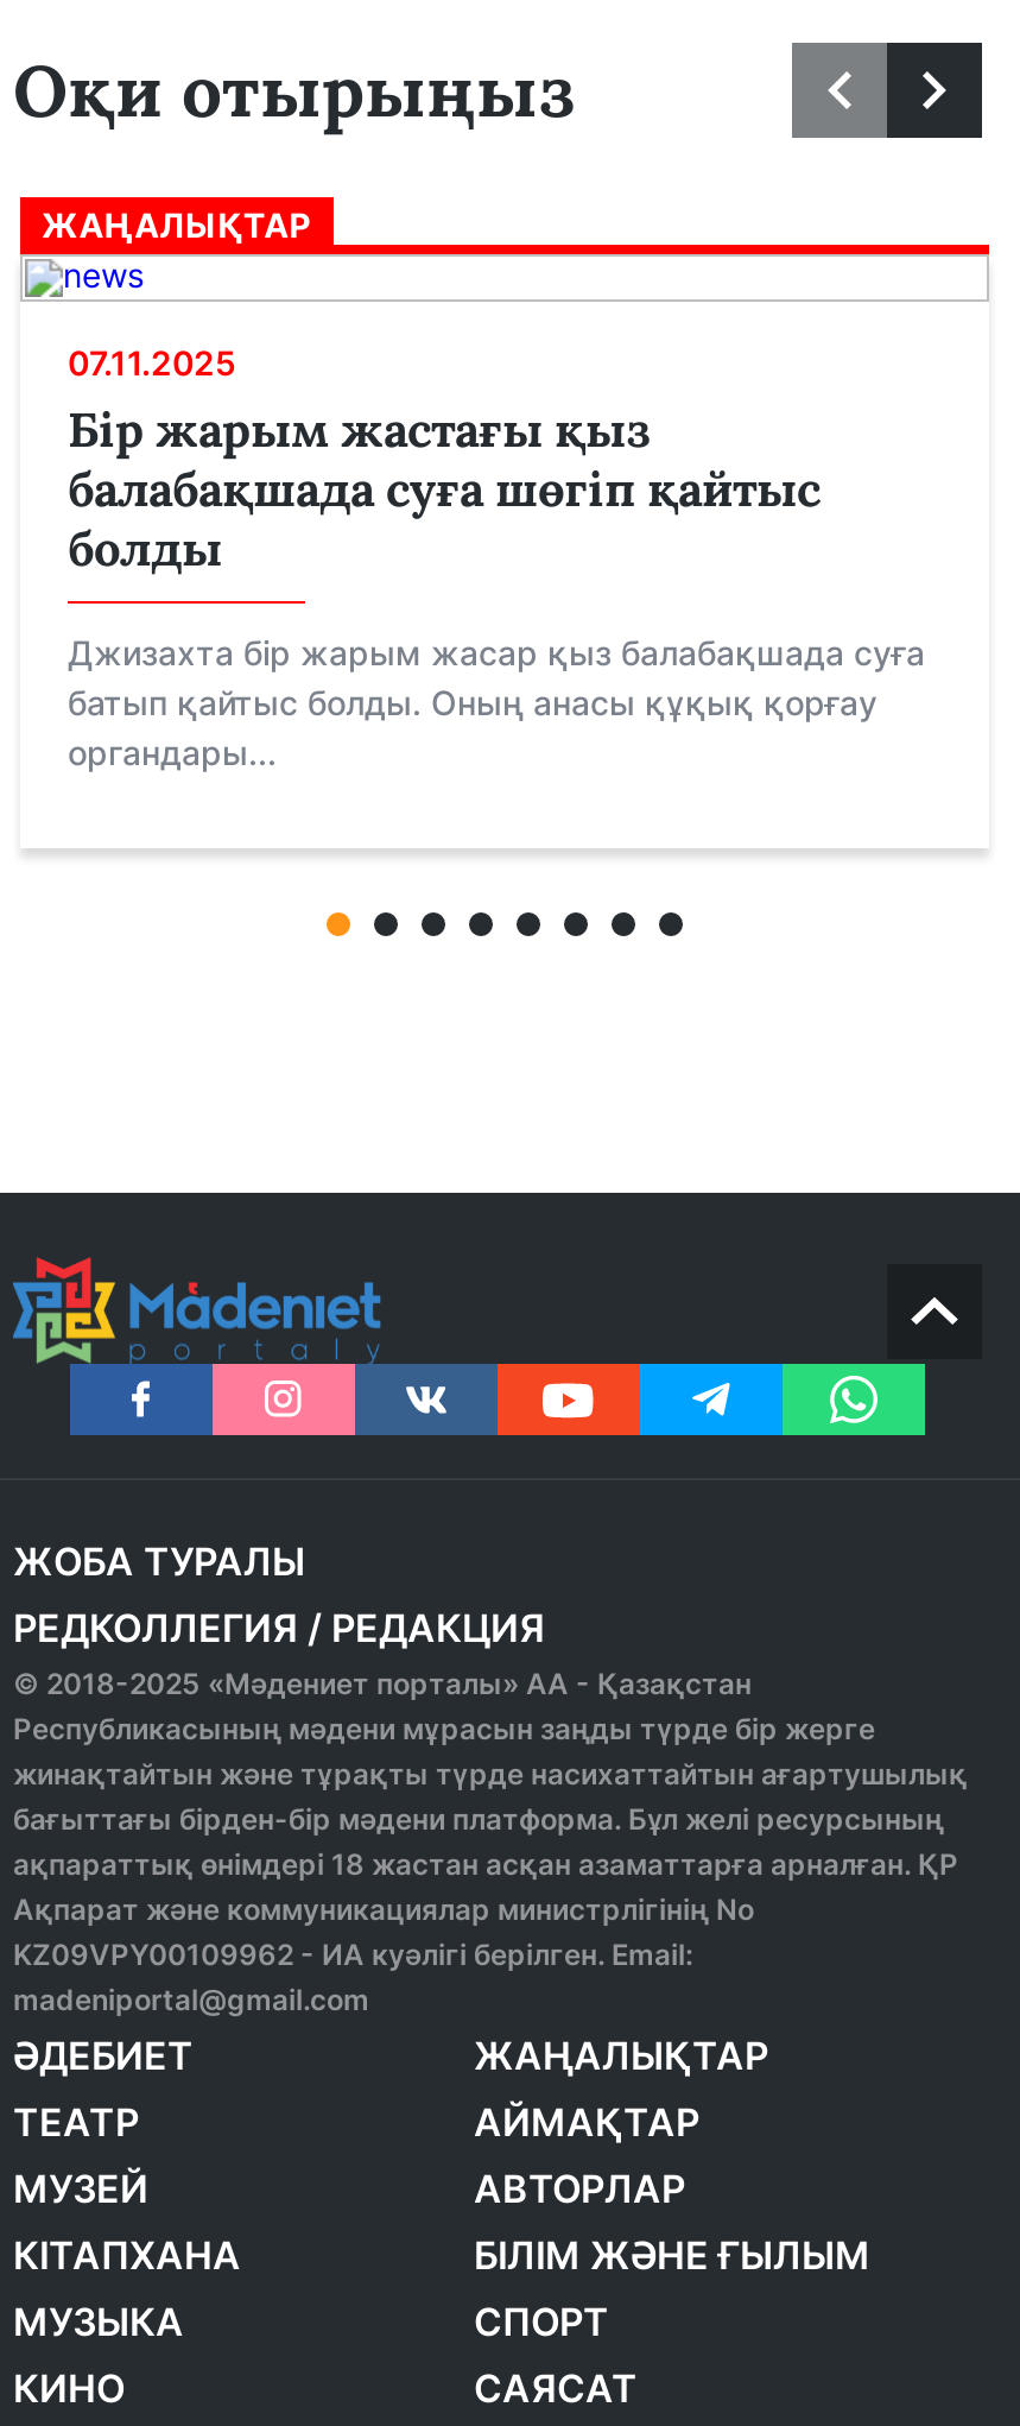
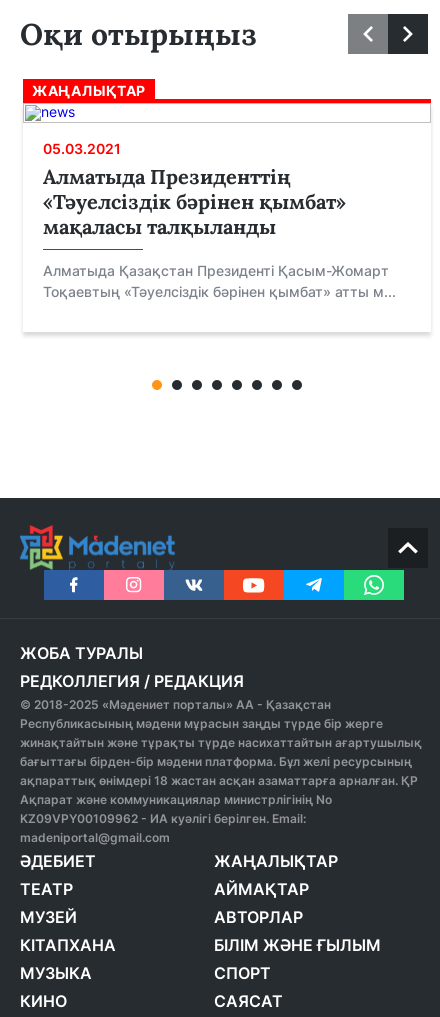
[68,343,821,578] 07.11.2025 | Бір жарым жастағы қыз | балабақшада суға шөгіп қайтыс | болды -> [43,140,346,239] 05.03.2021 | Алматыда Президенттің | «Тәуелсіздік бәрінен қымбат» | мақаласы талқыланды
[68,633,925,773] Джизахта бір жарым жасар қыз балабақшада суға | батып қайтыс болды. Оның анасы құқық қорғау | органдары... -> [43,262,396,300] Алматыда Қазақстан Президенті Қасым-Жомарт | Тоқаевтың «Тәуелсіздік бәрінен қымбат» атты м...

